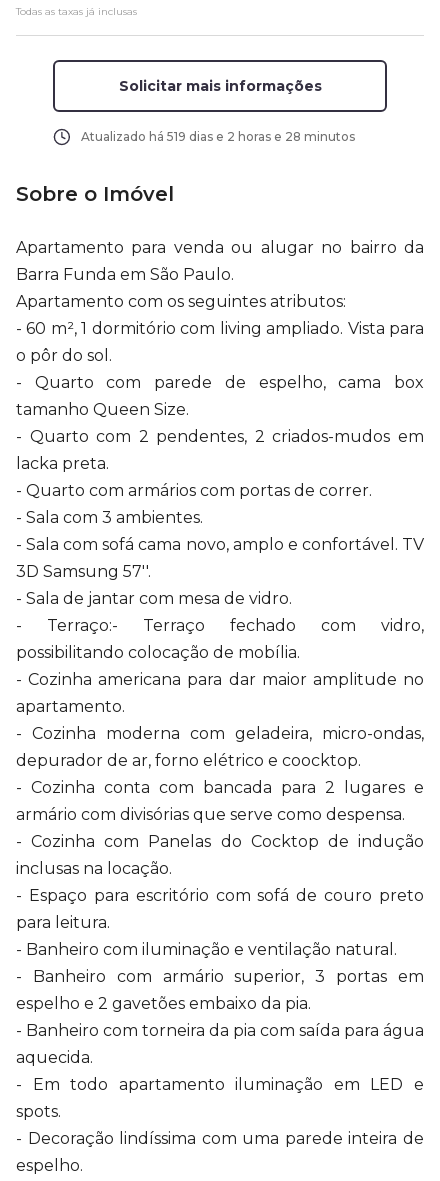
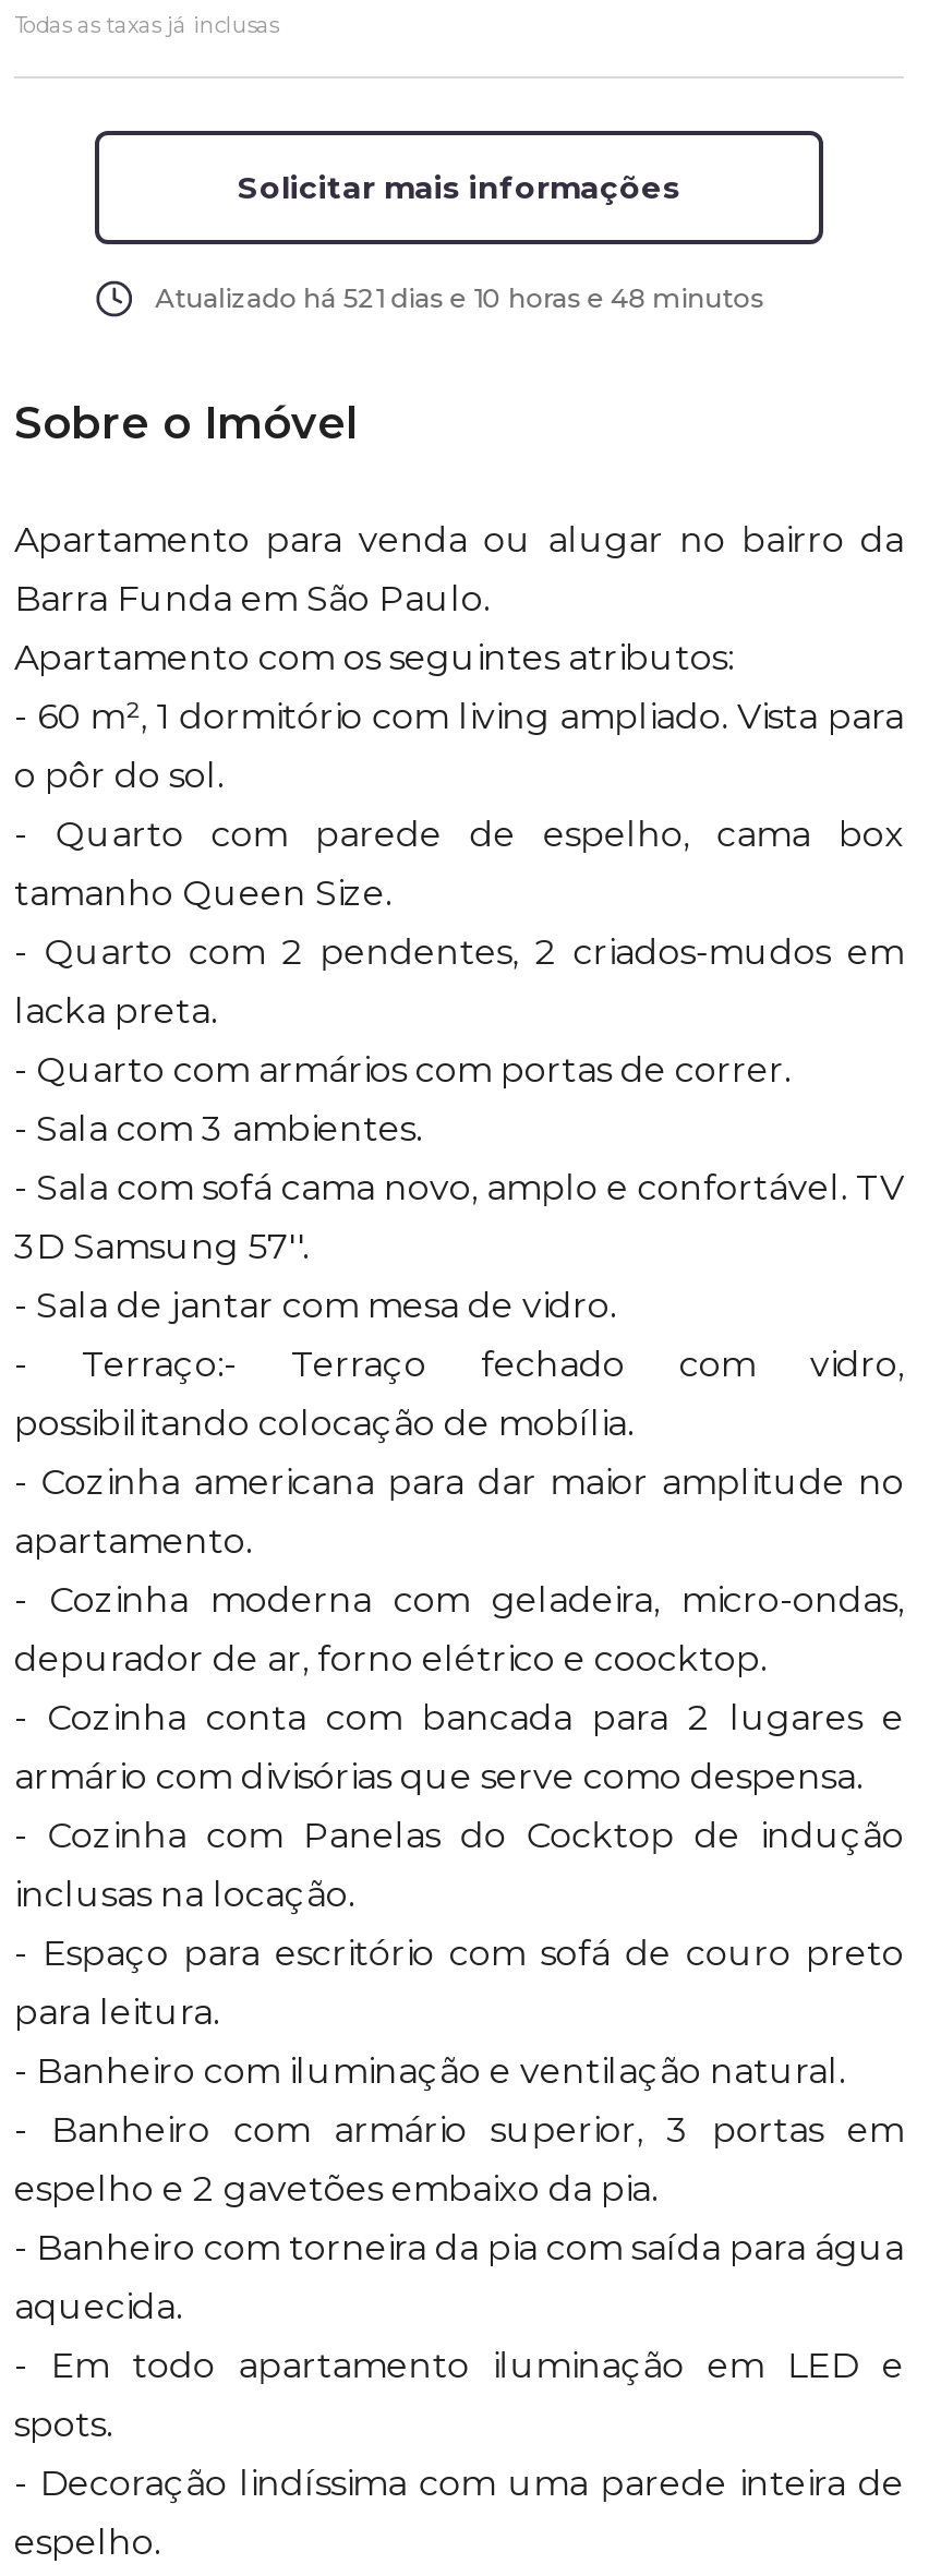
[81,129,355,144] Atualizado há 519 dias e 2 horas e 28 minutos -> [155,281,764,314] Atualizado há 521 dias e 10 horas e 48 minutos

